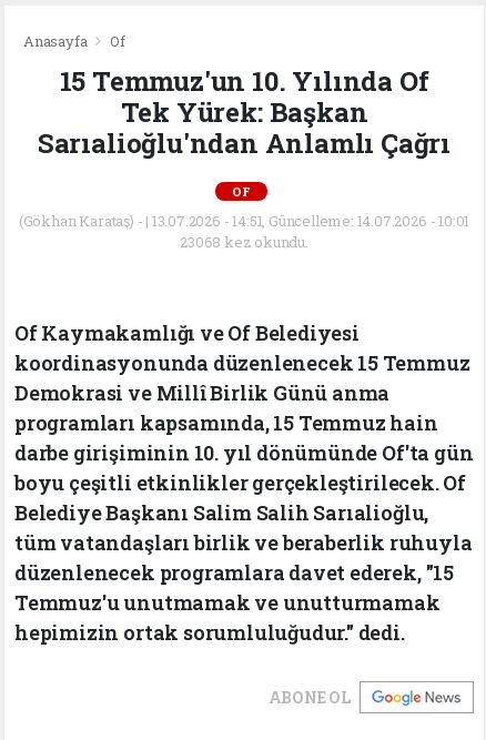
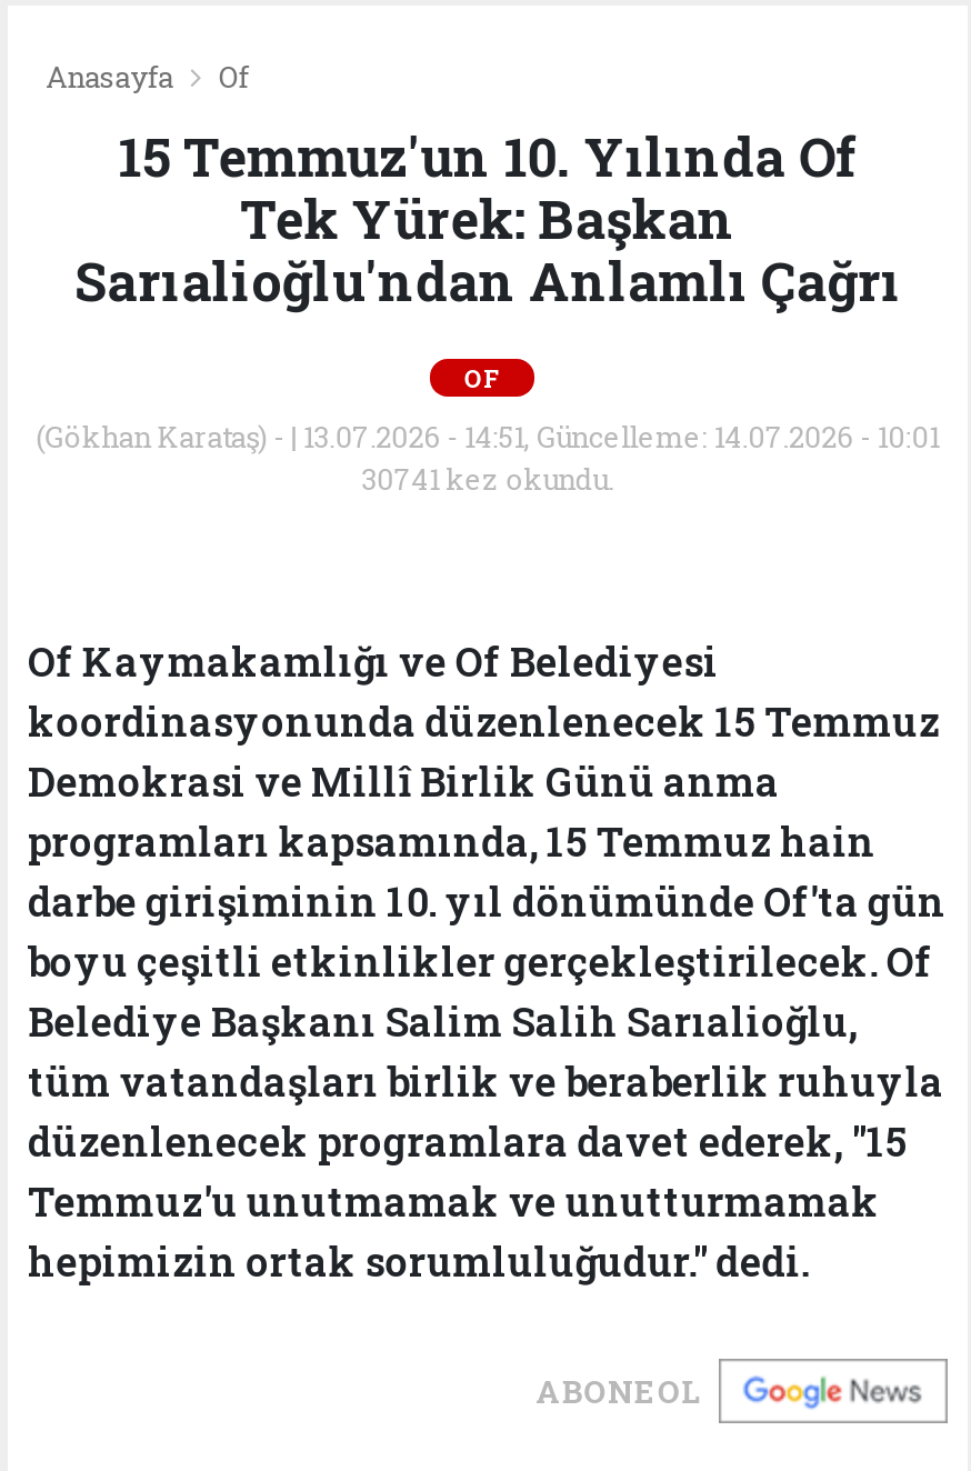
[180,232,308,252] 23068 kez okundu. -> [361,459,614,499] 30741 kez okundu.

